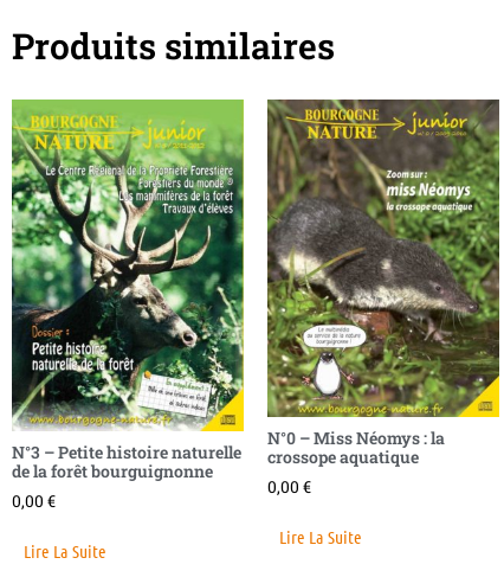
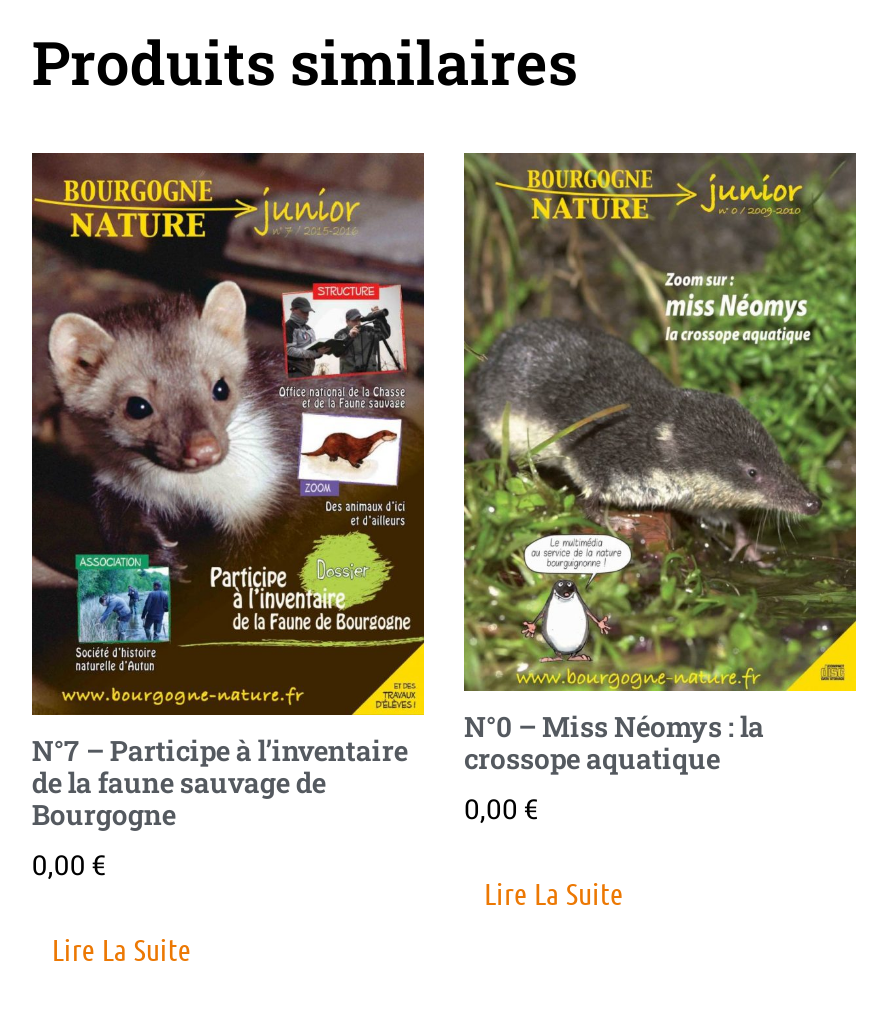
[11,98,245,482] [image] | N°3 – Petite histoire naturelle | de la forêt bourguignonne -> [30,151,426,833] [image] | N°7 – Participe à l’inventaire | de la faune sauvage de | Bourgogne

